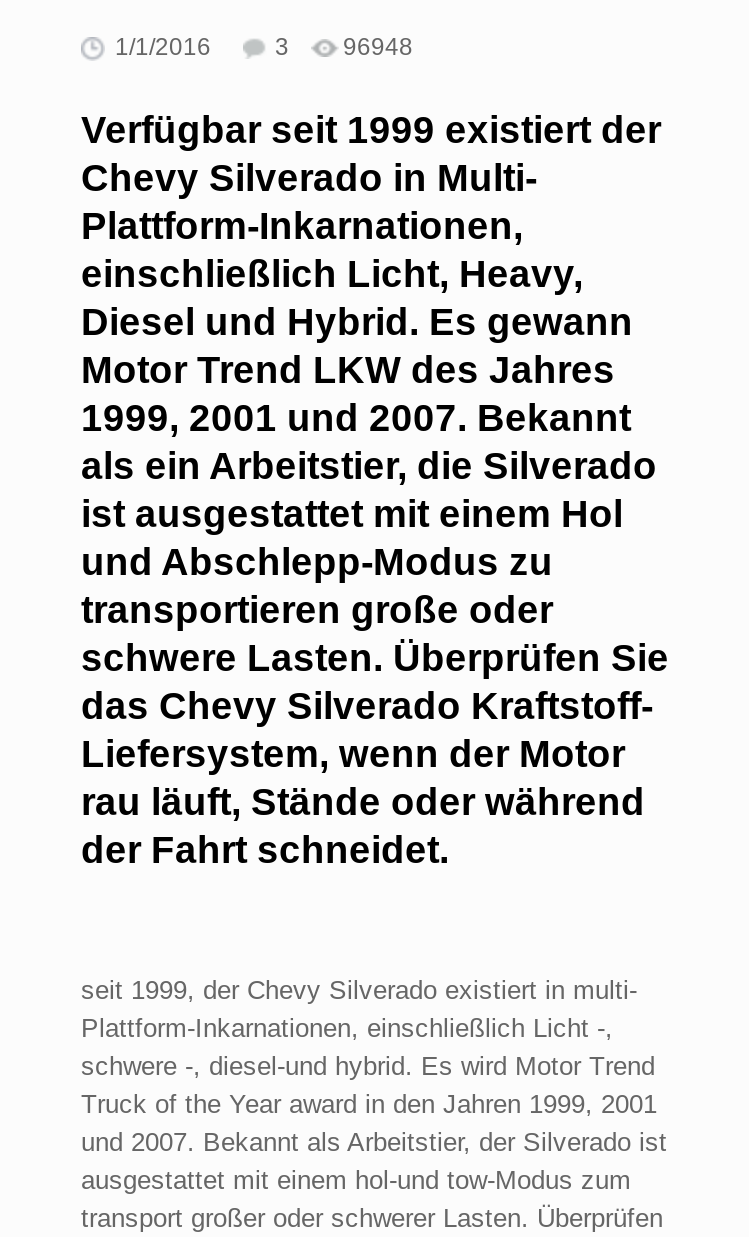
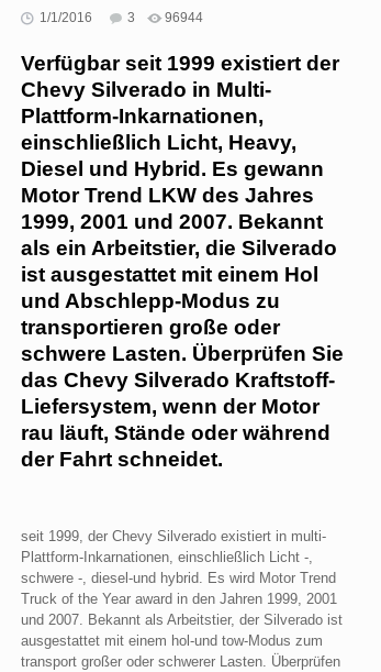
[275,33,413,61] 3 96948 -> [127,10,203,25] 3 96944

